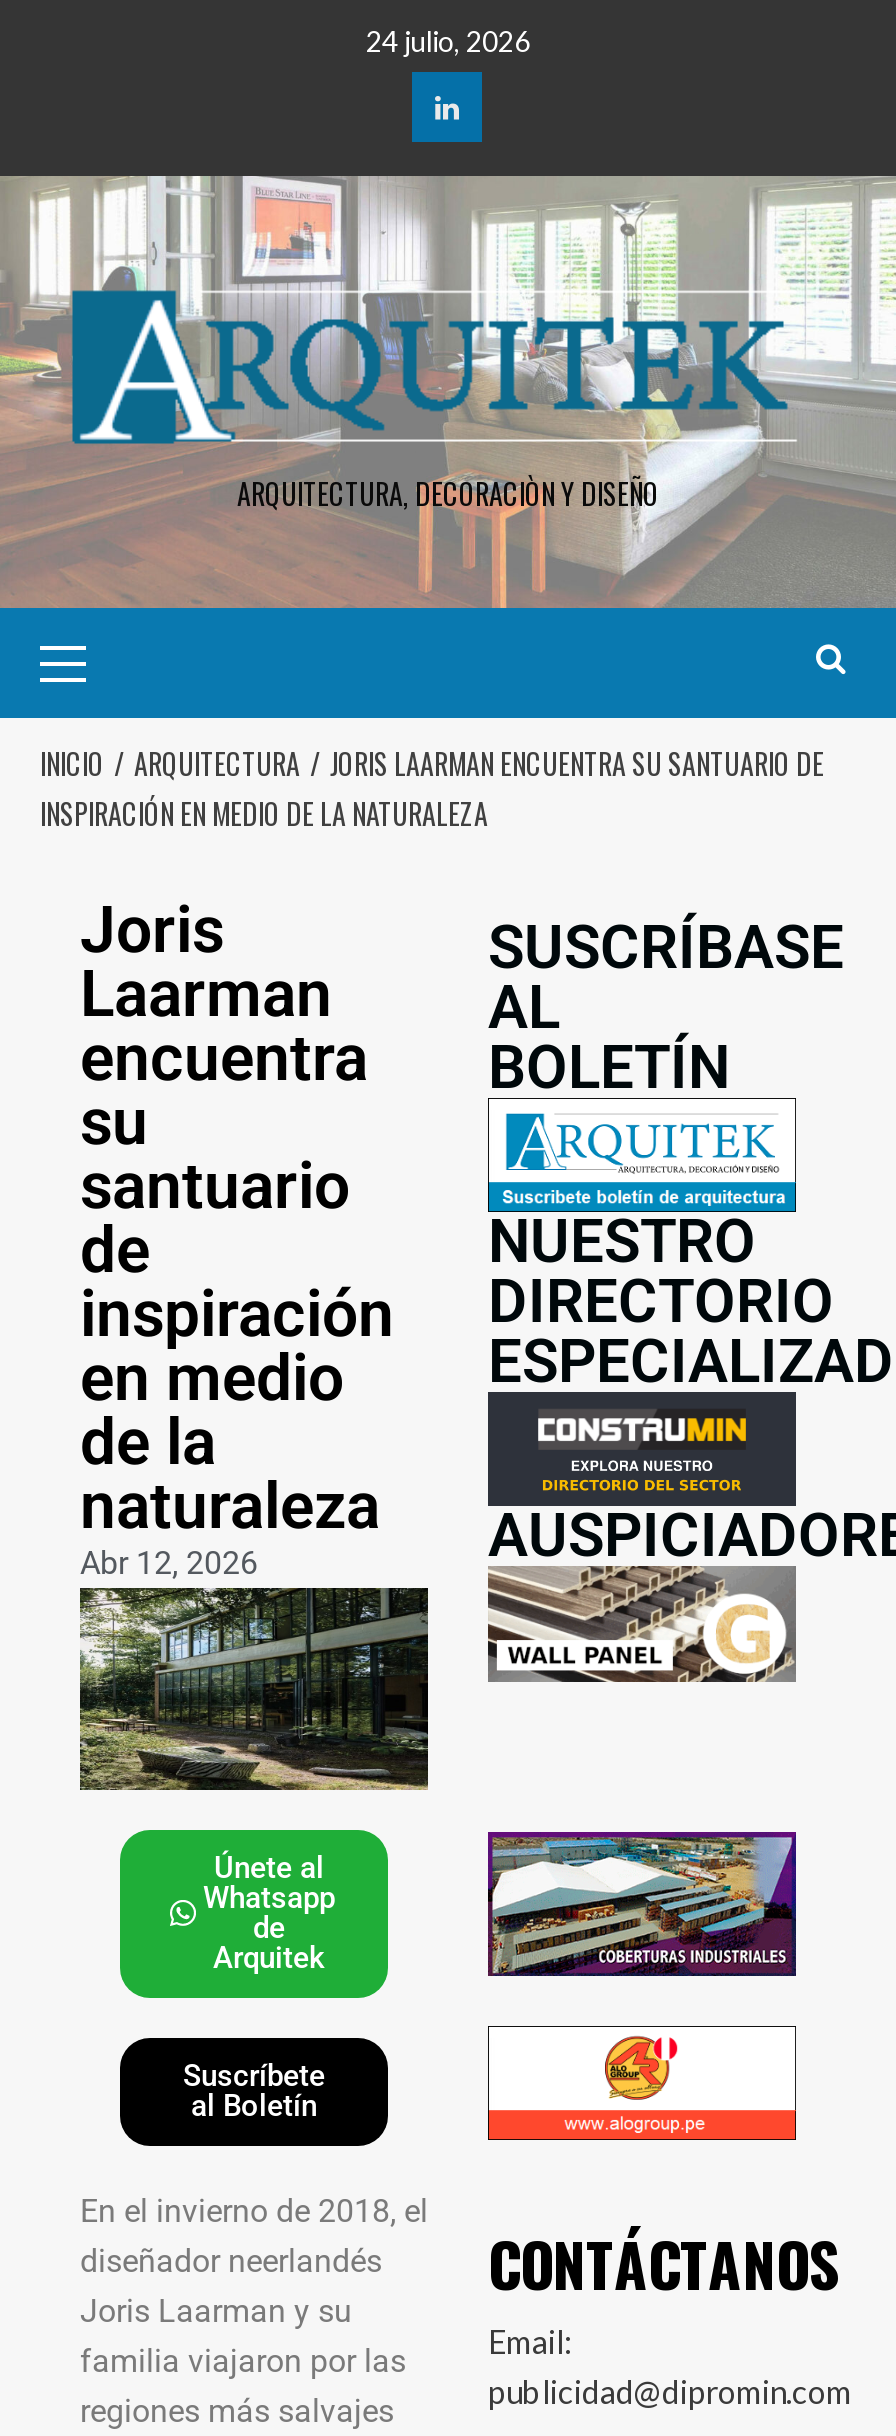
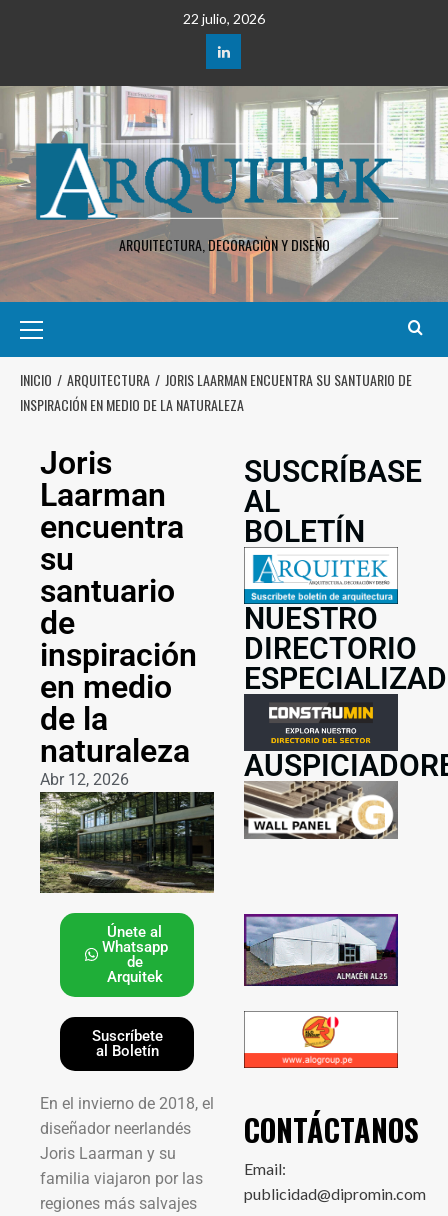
[366,24,530,58] 24 julio, 2026 -> [183,10,265,27] 22 julio, 2026
[490,1836,788,1972] [image] -> [245,916,392,984] [image]

